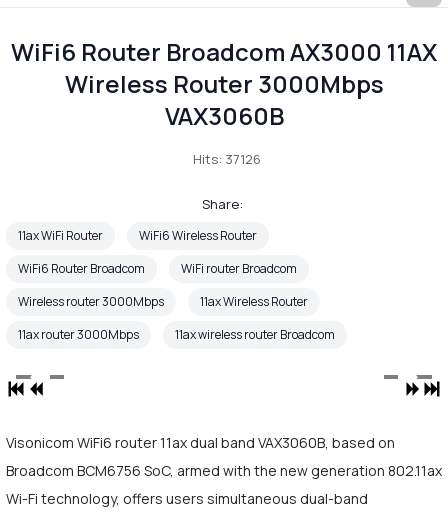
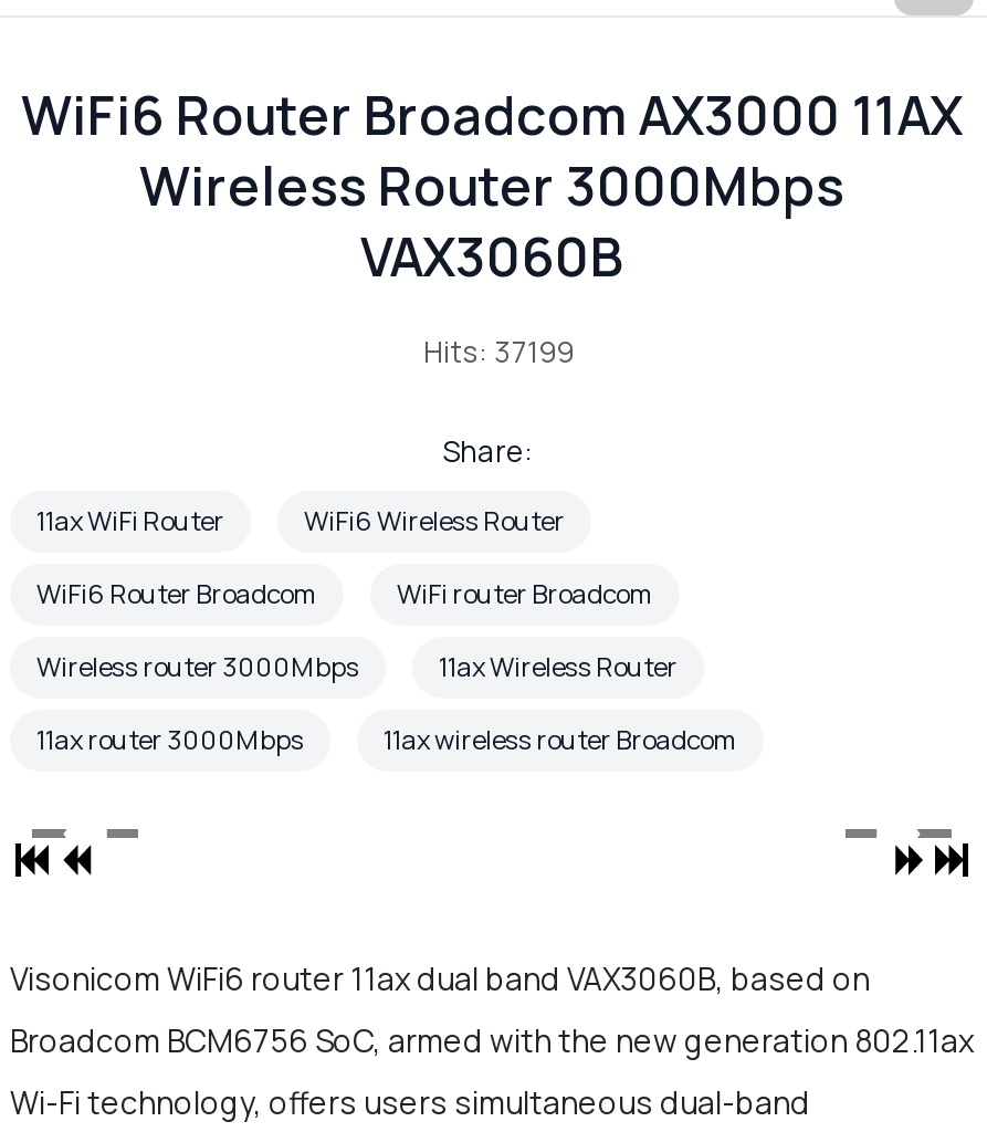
[193,150,261,168] Hits: 37126 -> [423,332,574,371] Hits: 37199

